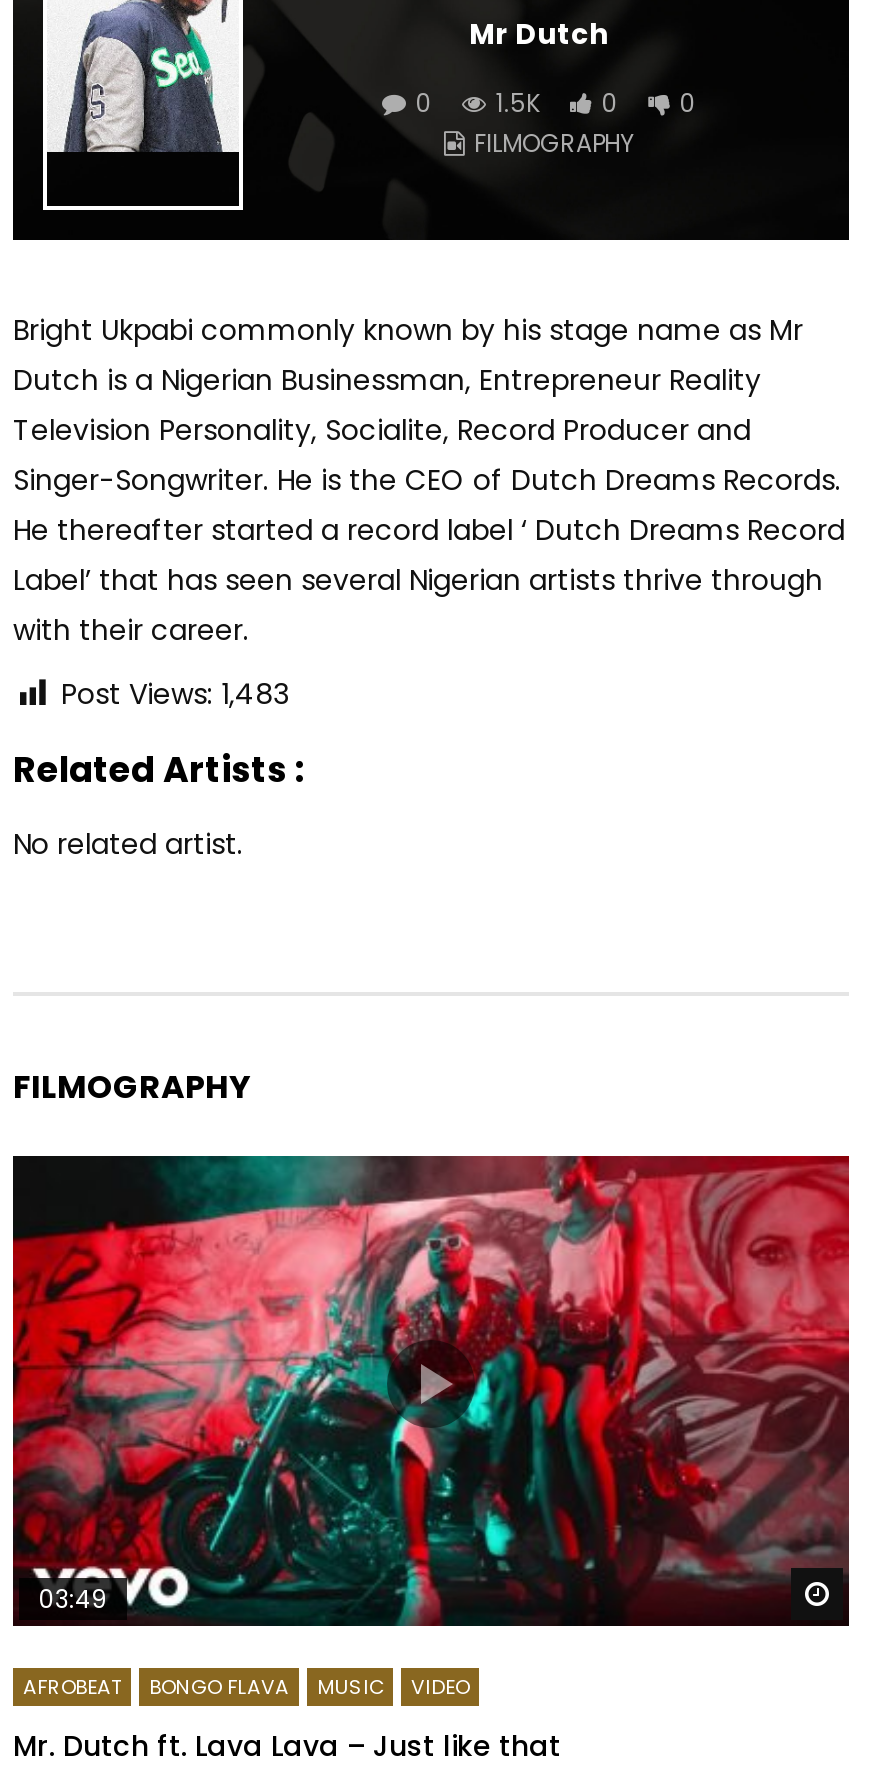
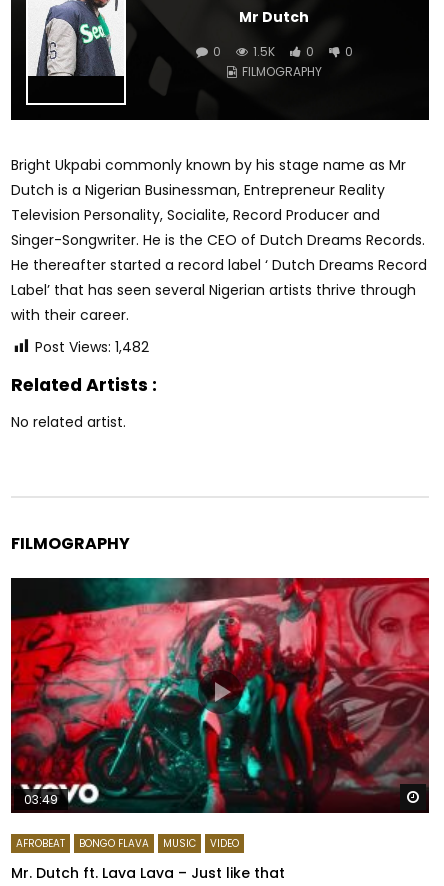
[61,674,289,714] Post Views: 1,483 -> [35,337,149,357] Post Views: 1,482

